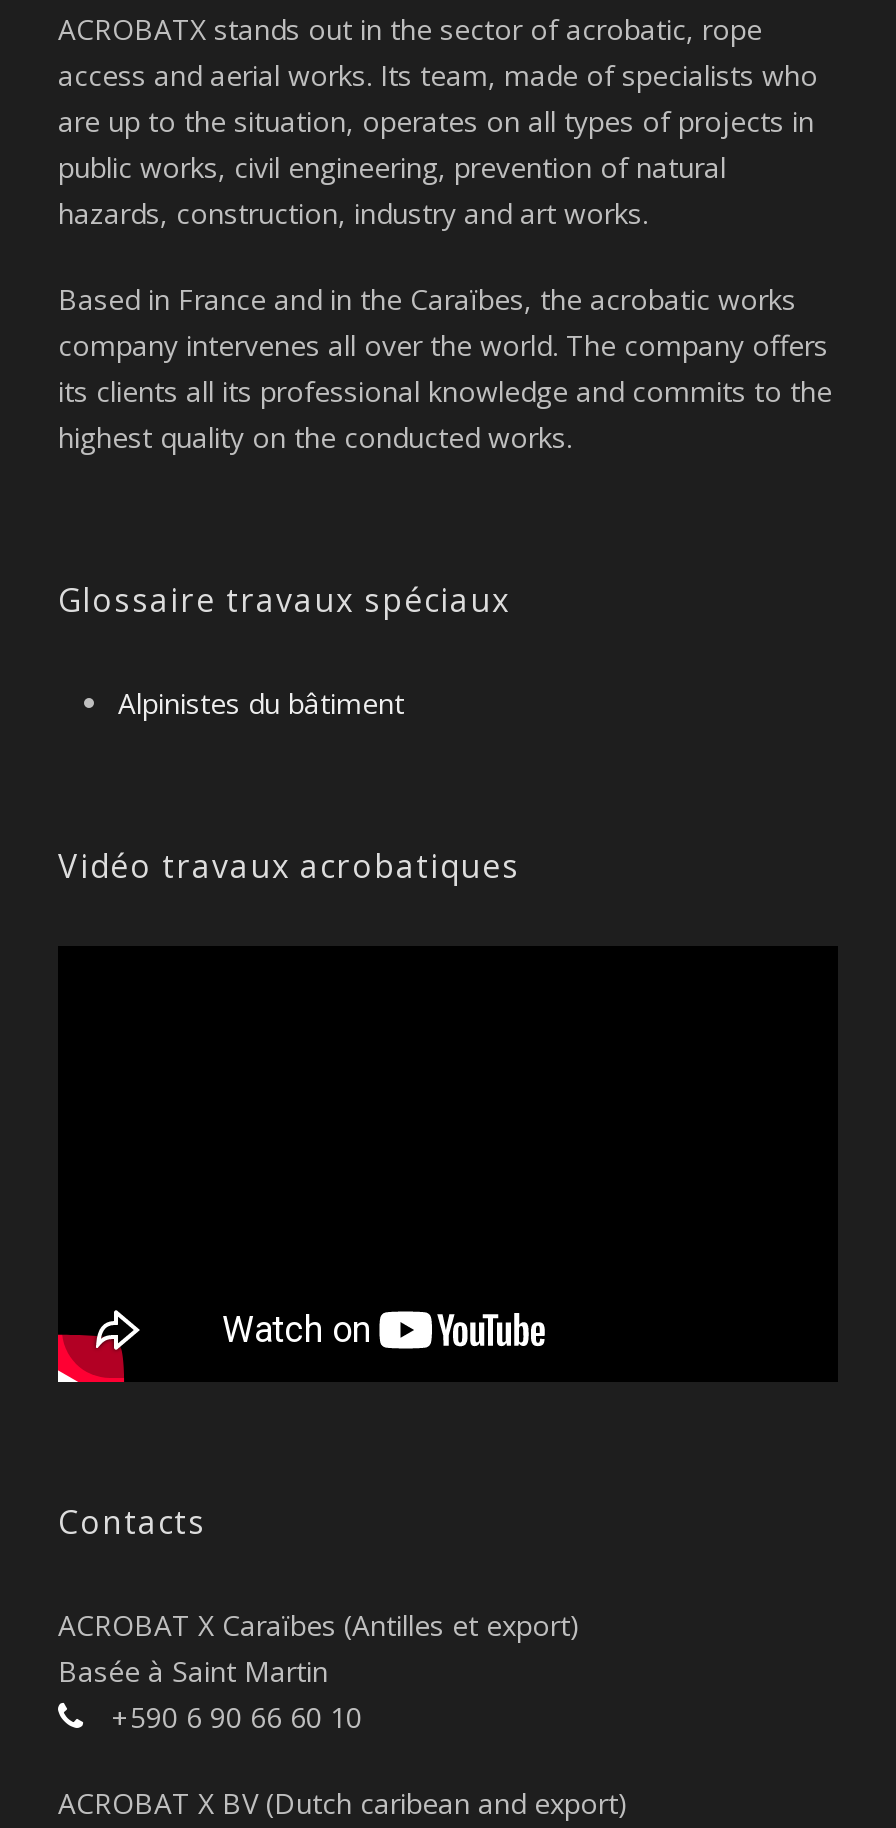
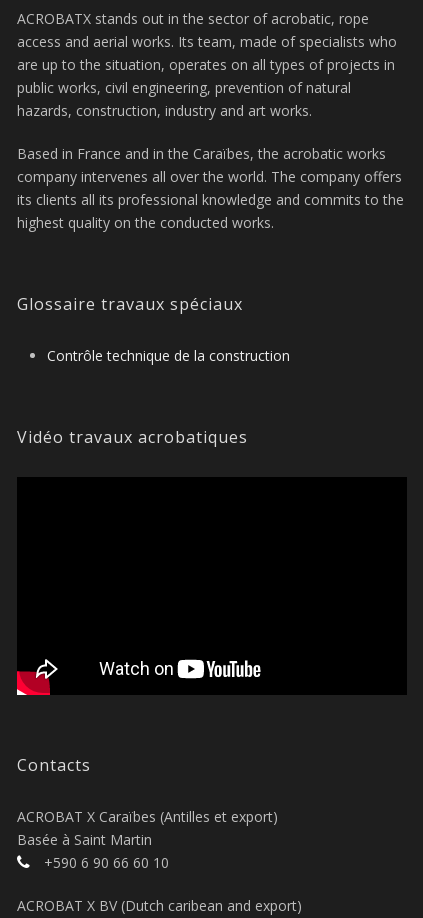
[118,684,404,722] Alpinistes du bâtiment -> [47,346,290,365] Contrôle technique de la construction

